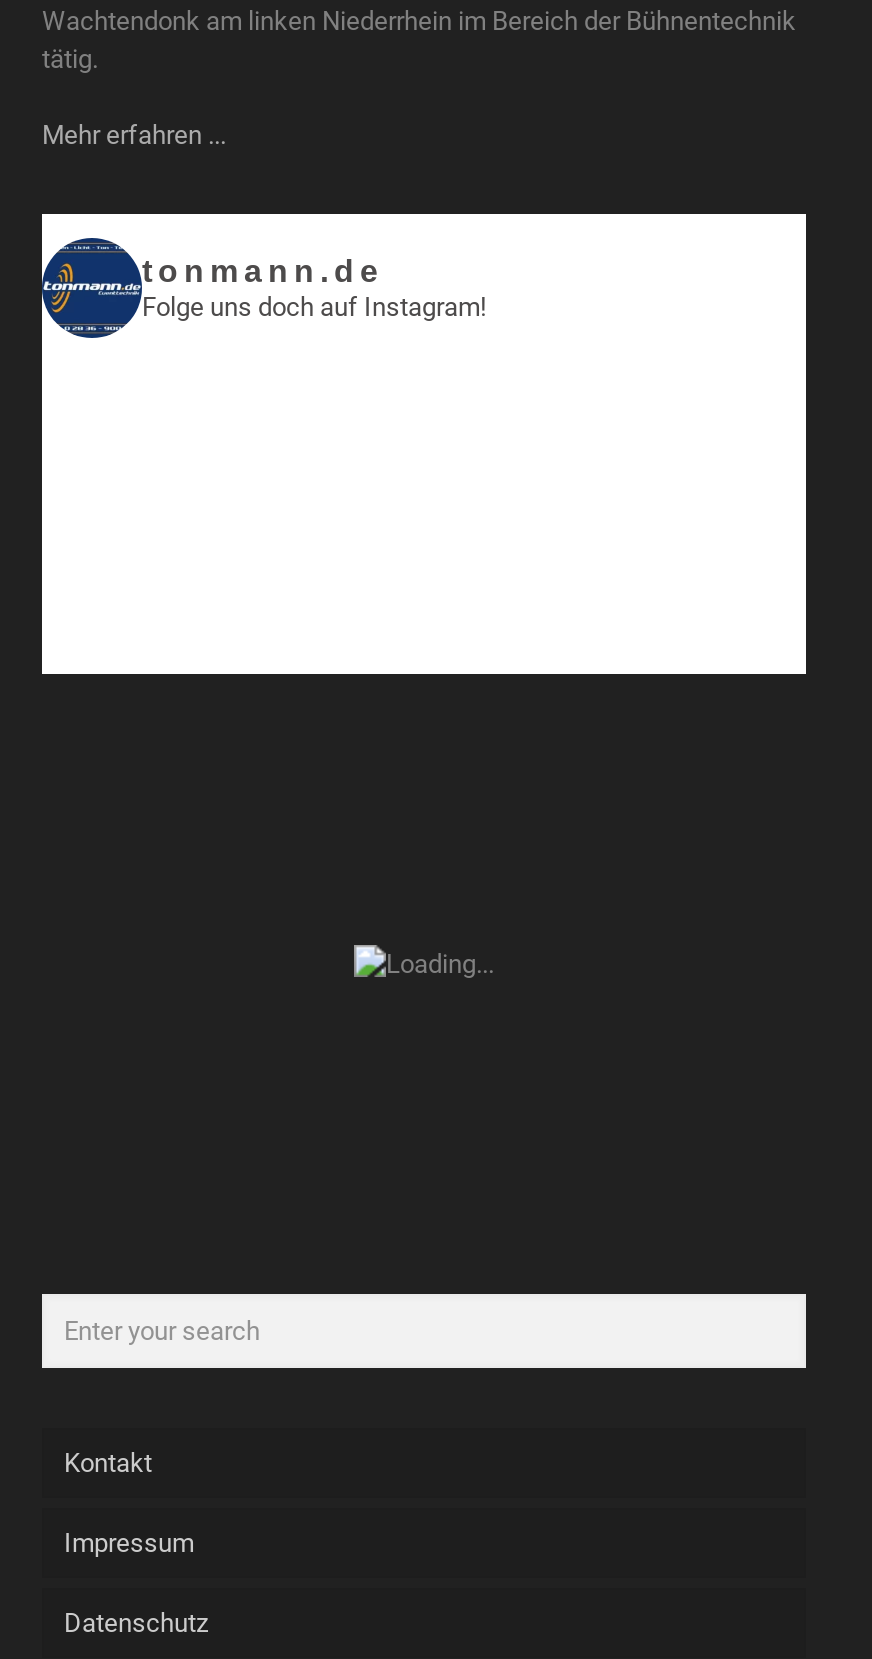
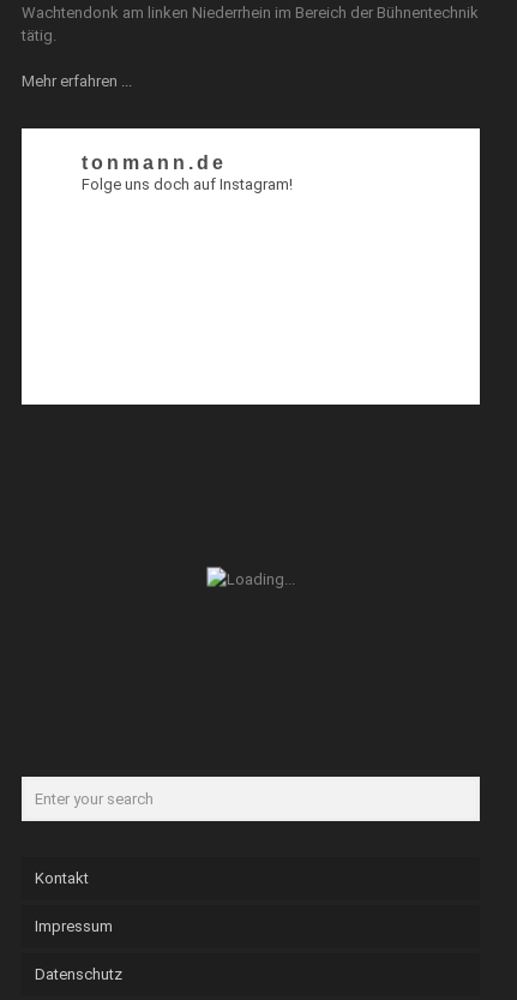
[40,236,136,340] [image] -> none

